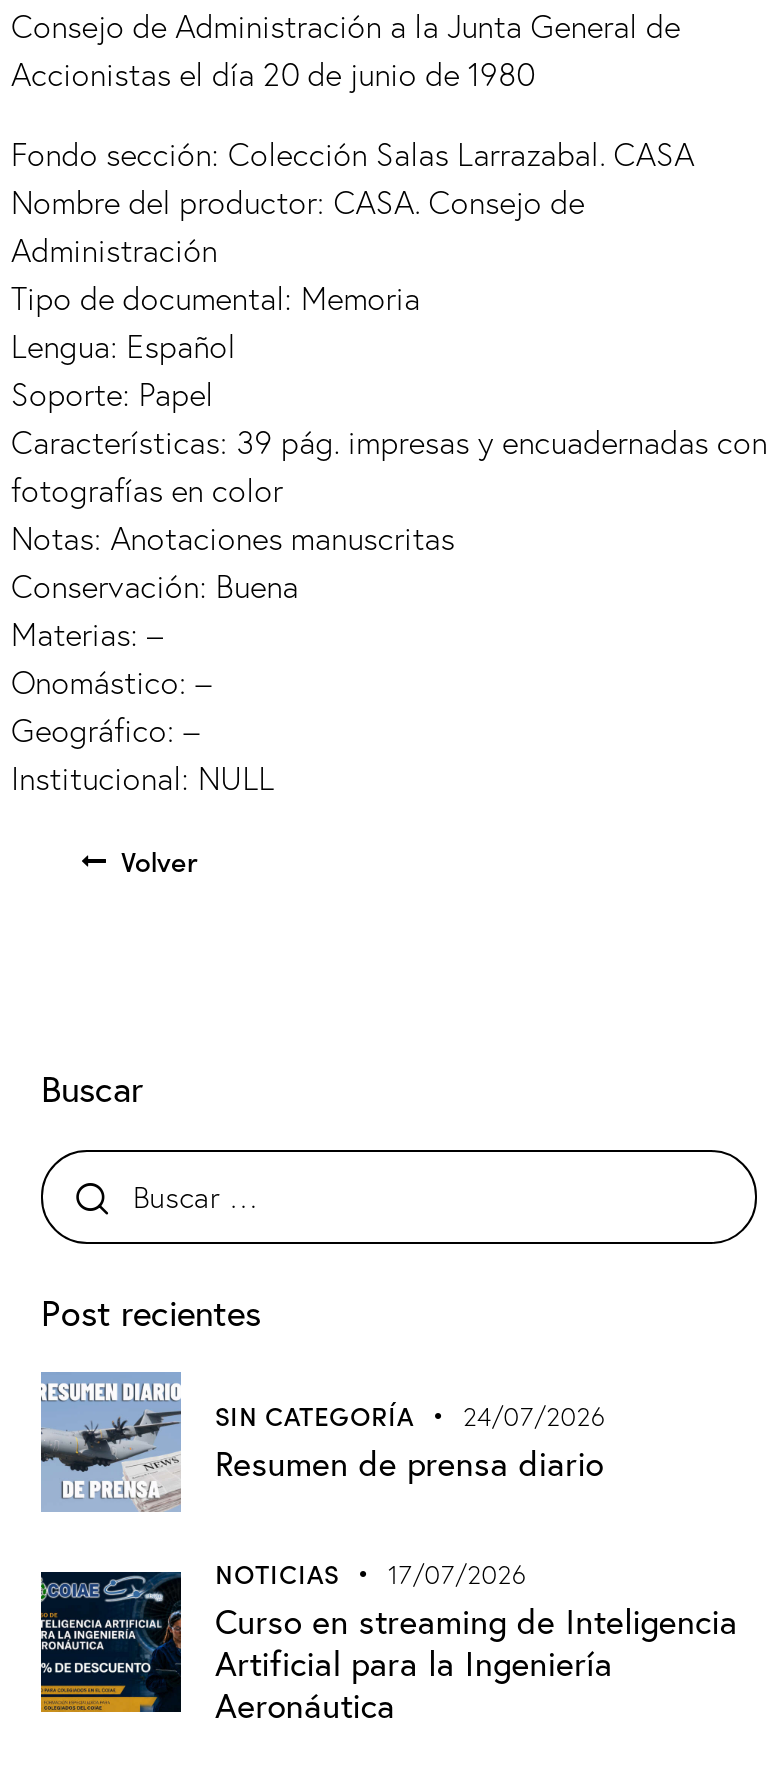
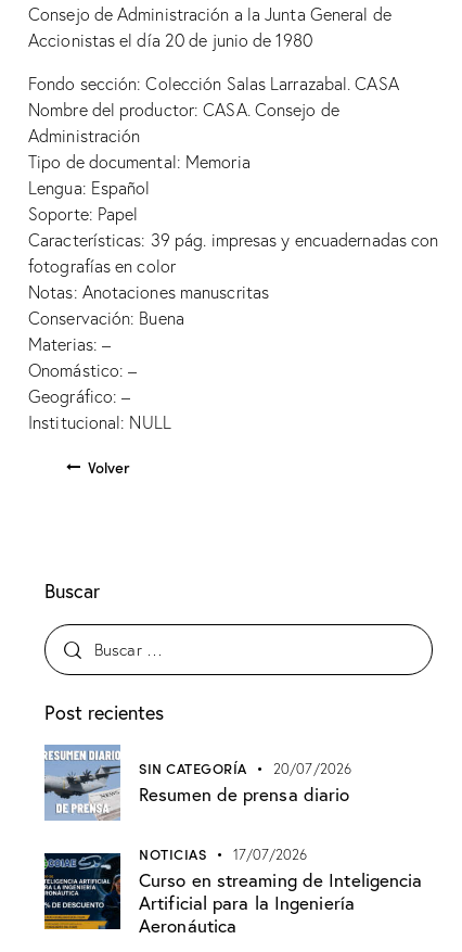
[215,1396,605,1434] SIN CATEGORÍA 24/07/2026 -> [139,758,351,778] SIN CATEGORÍA 20/07/2026

